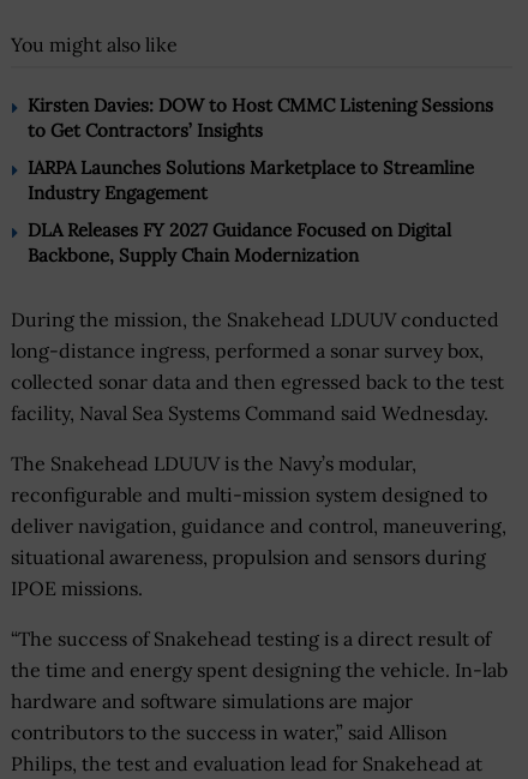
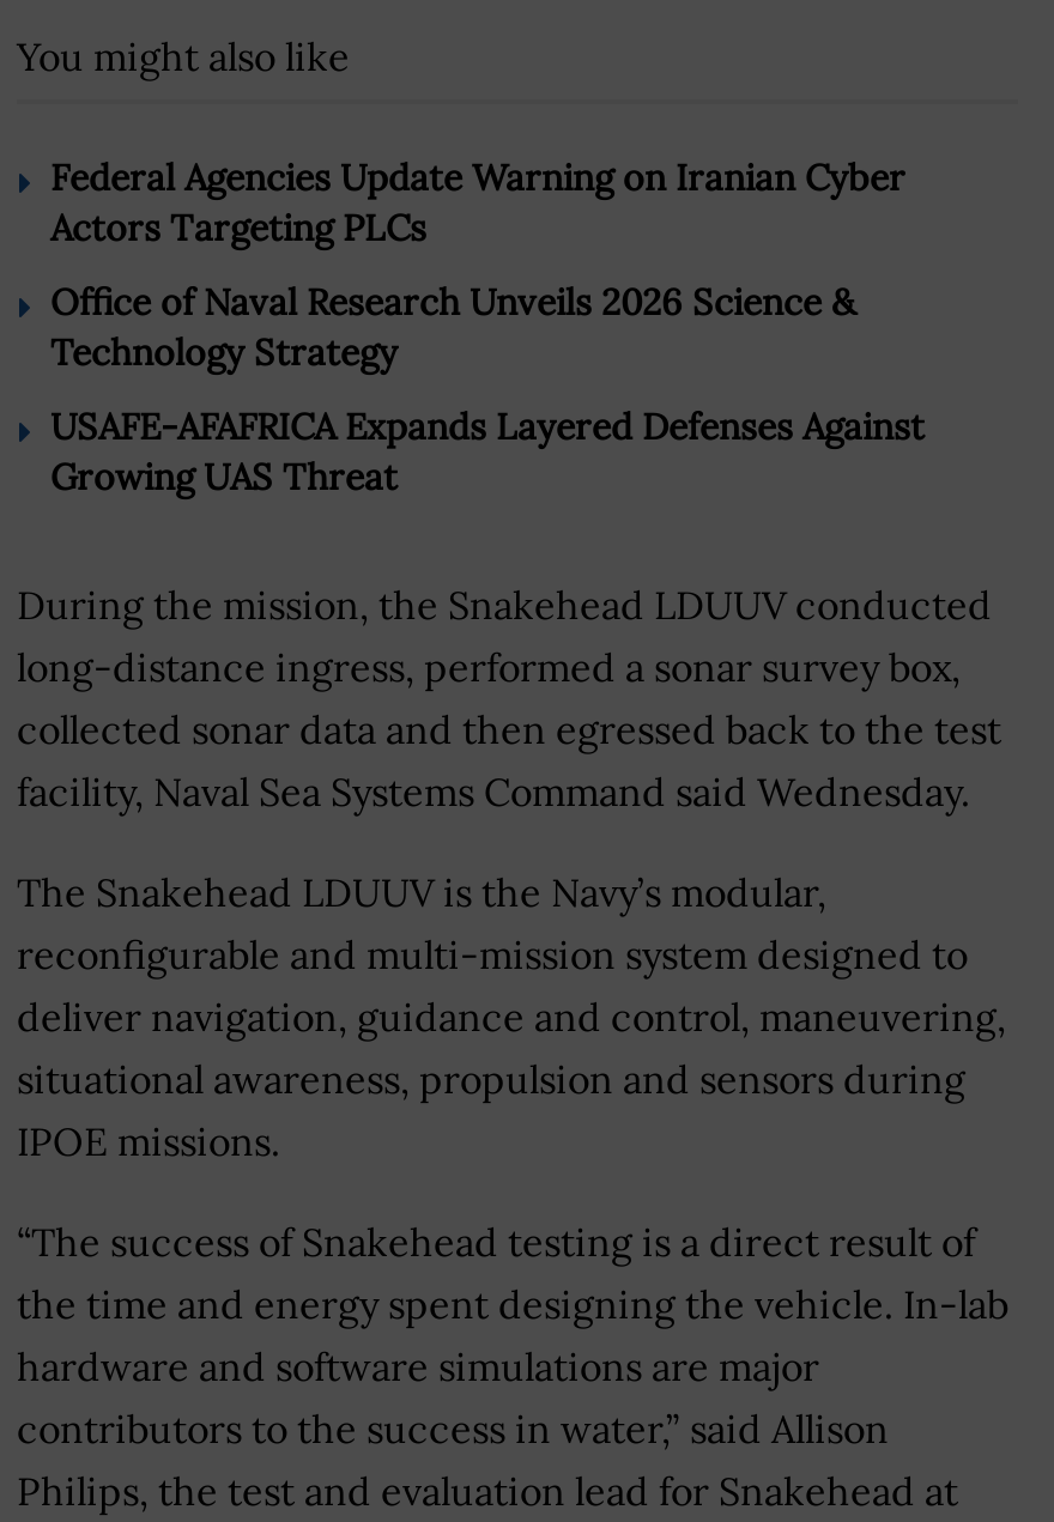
[28,93,493,141] Kirsten Davies: DOW to Host CMMC Listening Sessions | to Get Contractors’ Insights -> [50,154,905,250] Federal Agencies Update Warning on Iranian Cyber | Actors Targeting PLCs
[28,156,474,204] IARPA Launches Solutions Marketplace to Streamline | Industry Engagement -> [50,278,855,374] Office of Naval Research Unveils 2026 Science & | Technology Strategy
[28,218,451,266] DLA Releases FY 2027 Guidance Focused on Digital | Backbone, Supply Chain Modernization -> [50,403,925,499] USAFE-AFAFRICA Expands Layered Defenses Against | Growing UAS Threat

